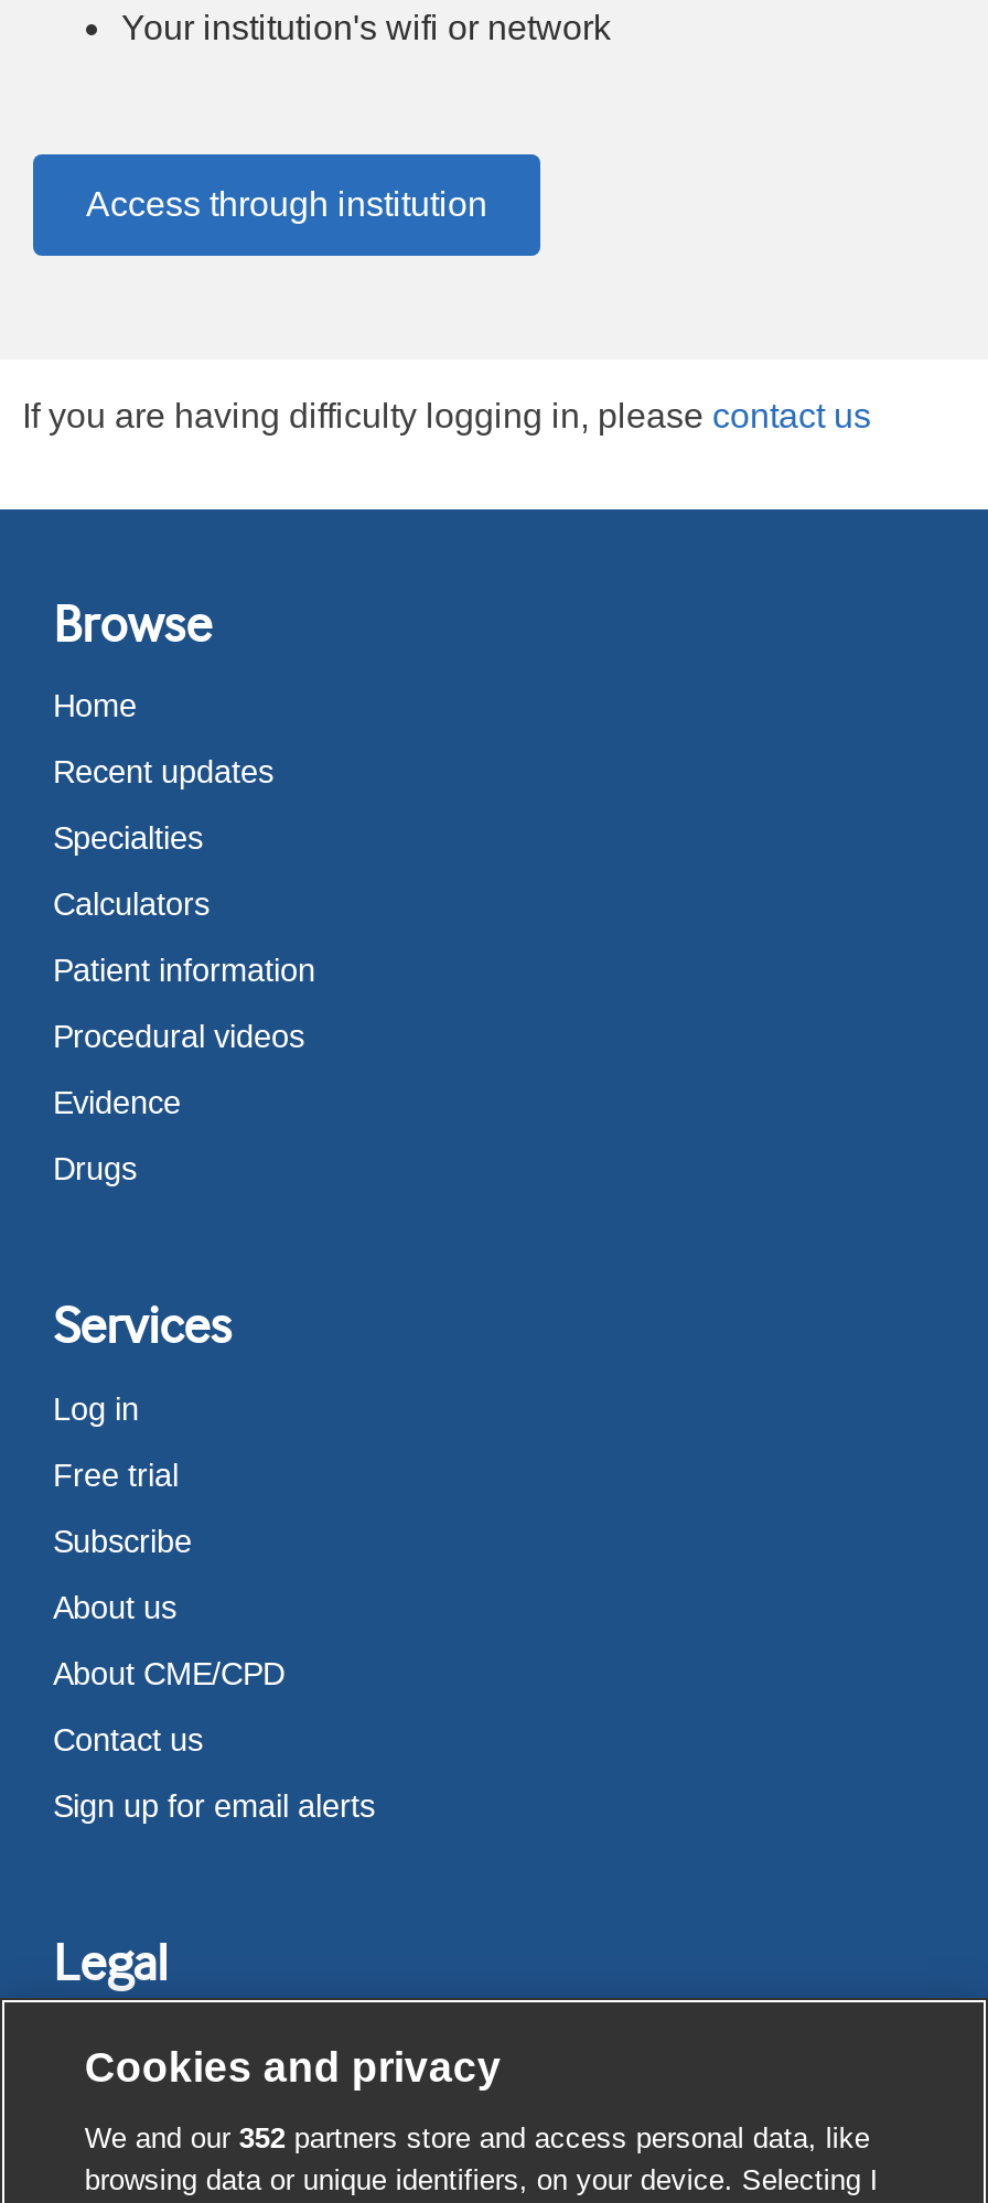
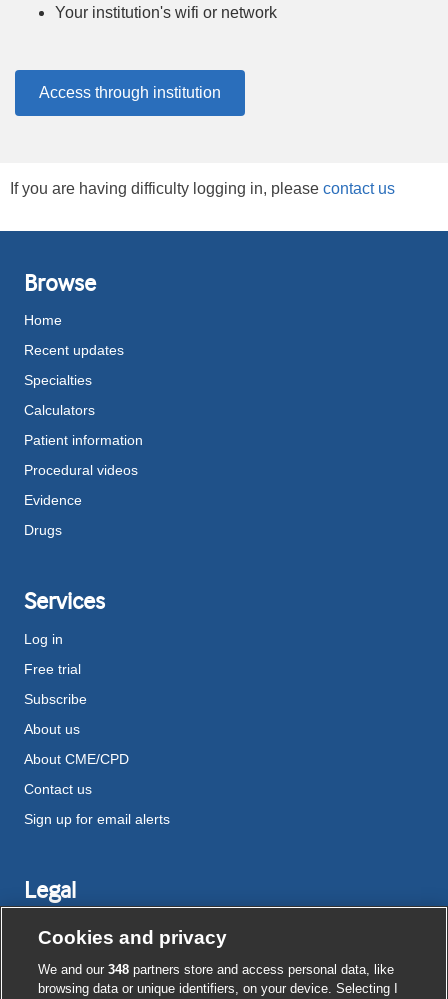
[85,2121,870,2154] We and our 352 partners store and access personal data, like -> [38,962,394,977] We and our 348 partners store and access personal data, like

